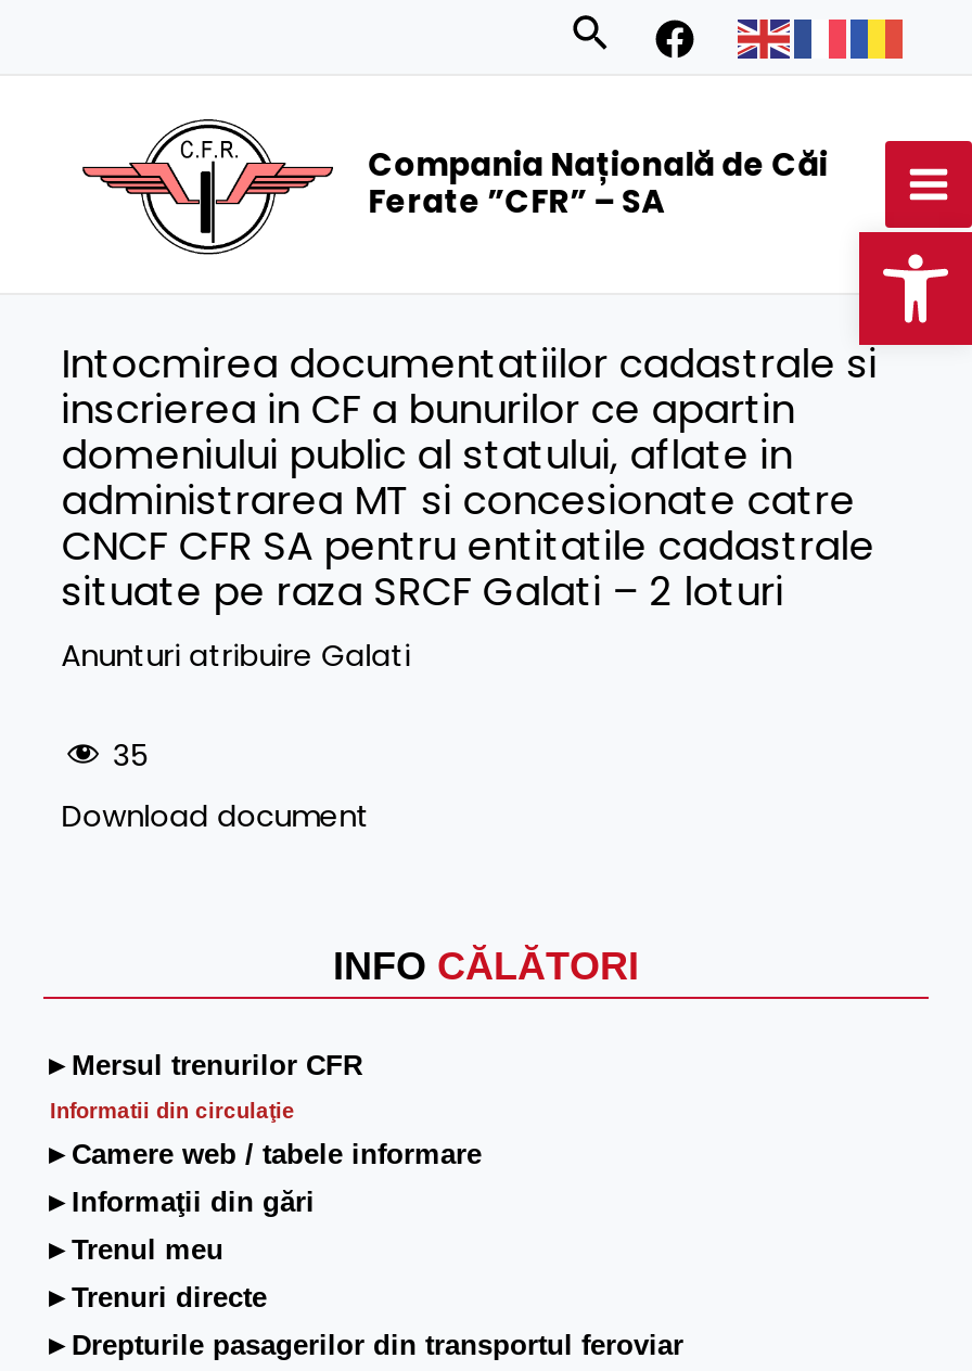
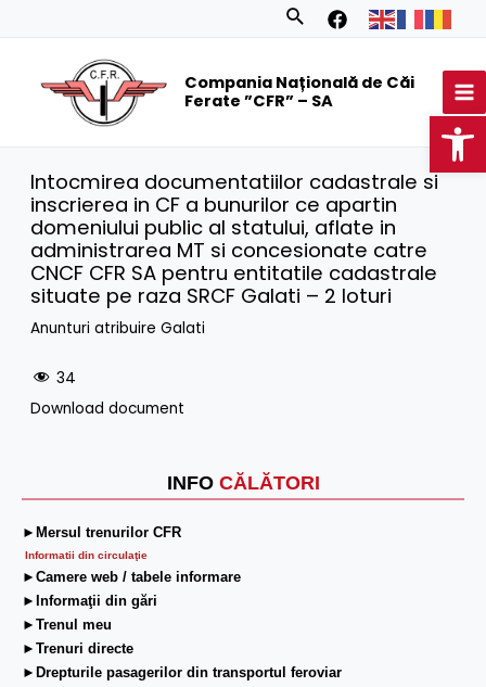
[113,736,148,777] 35 -> [57,368,76,389] 34

